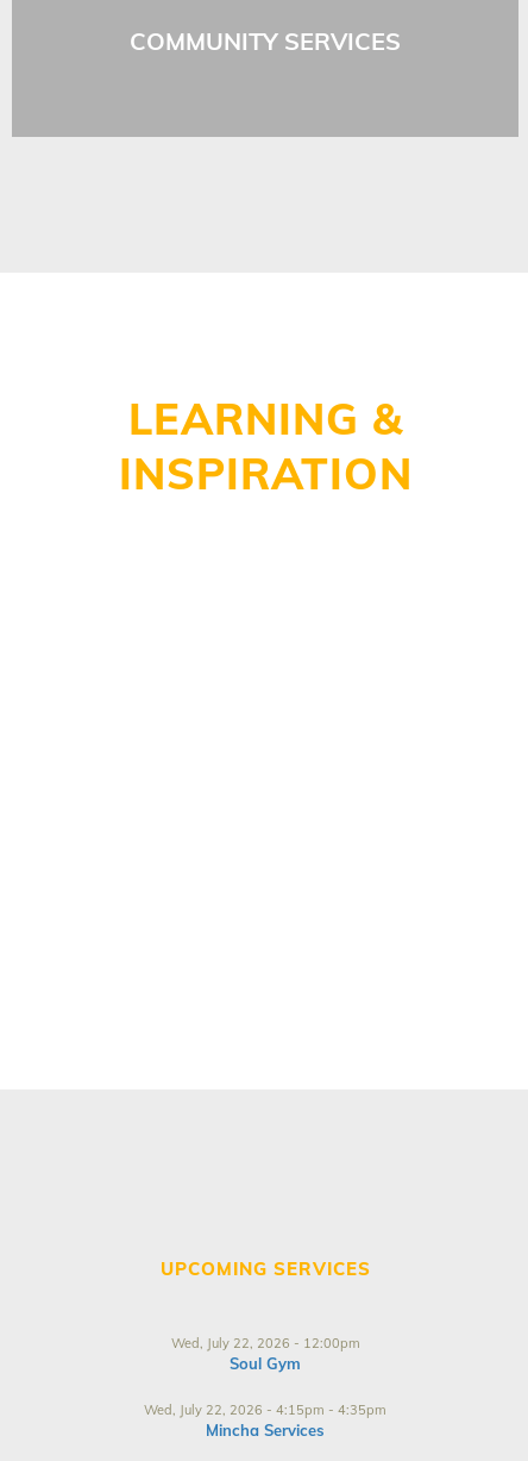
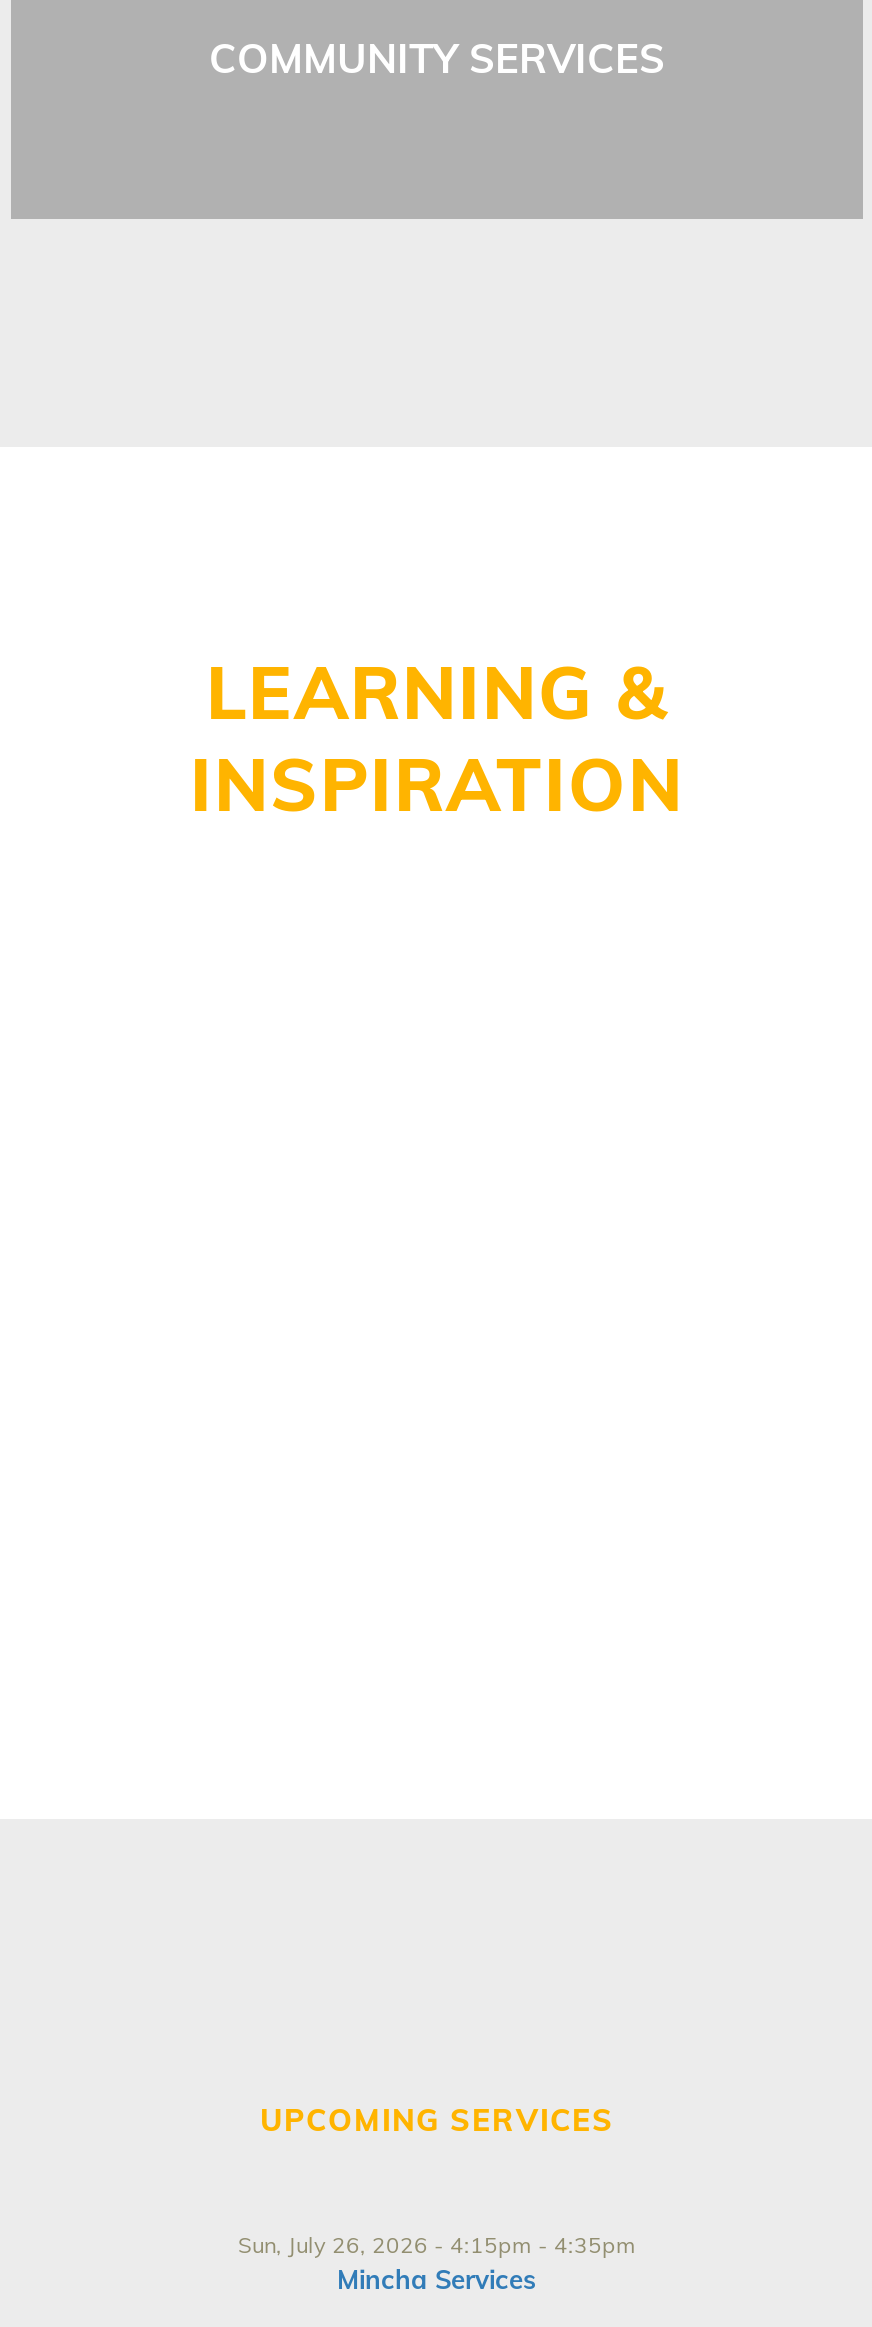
[144,1334,386,1418] Wed, July 22, 2026 - 12:00pm | Soul Gym | Wed, July 22, 2026 - 4:15pm - 4:35pm -> [238,2230,636,2258] Sun, July 26, 2026 - 4:15pm - 4:35pm

